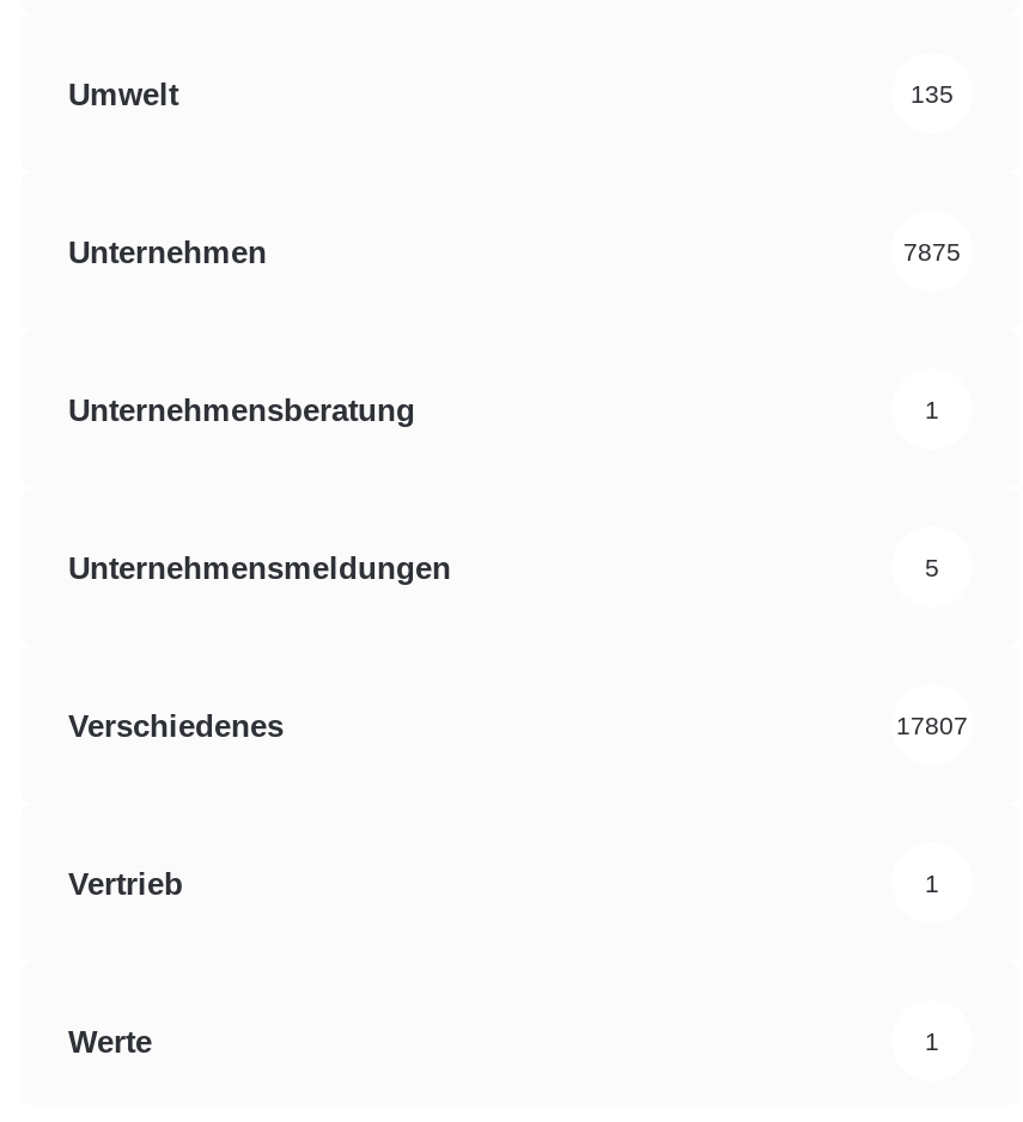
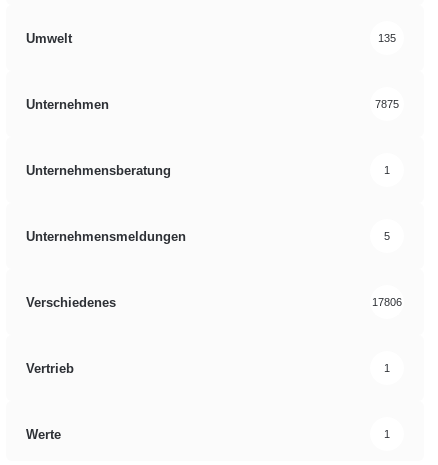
[896,711,968,740] 17807 -> [372,296,402,308] 17806

